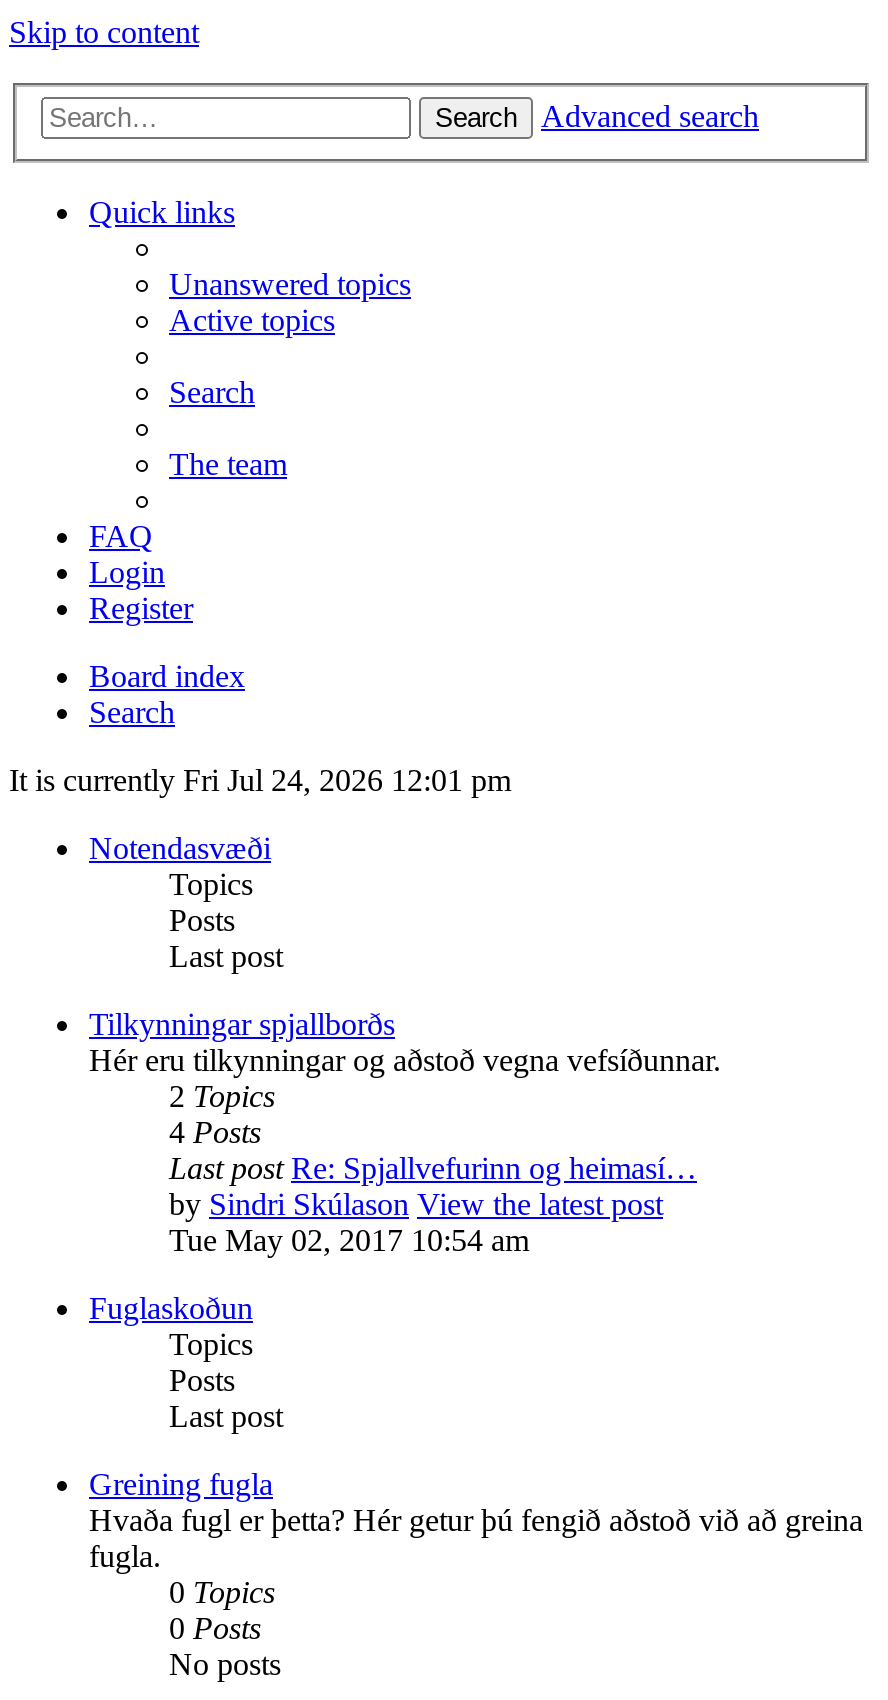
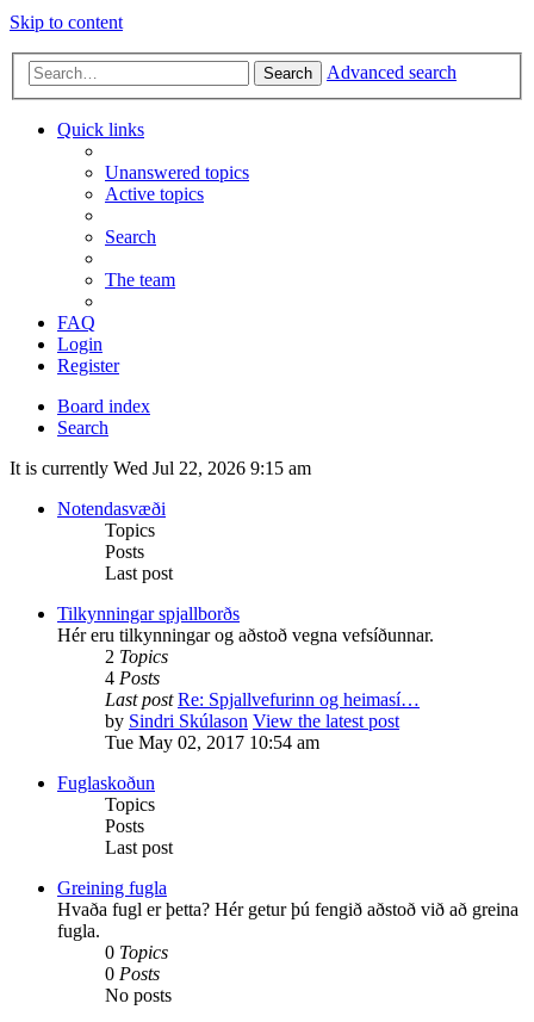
[9,764,511,798] It is currently Fri Jul 24, 2026 12:01 pm -> [10,459,311,479] It is currently Wed Jul 22, 2026 9:15 am

